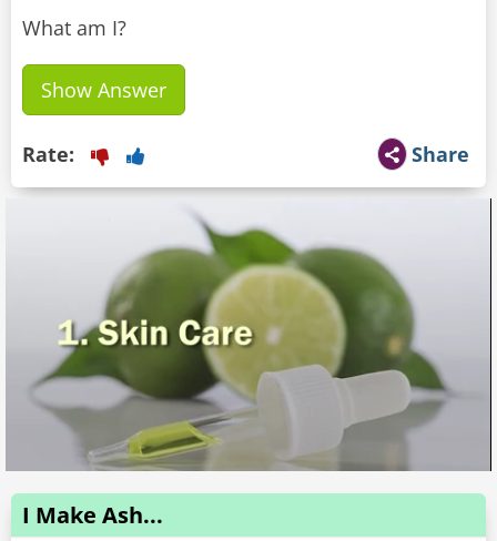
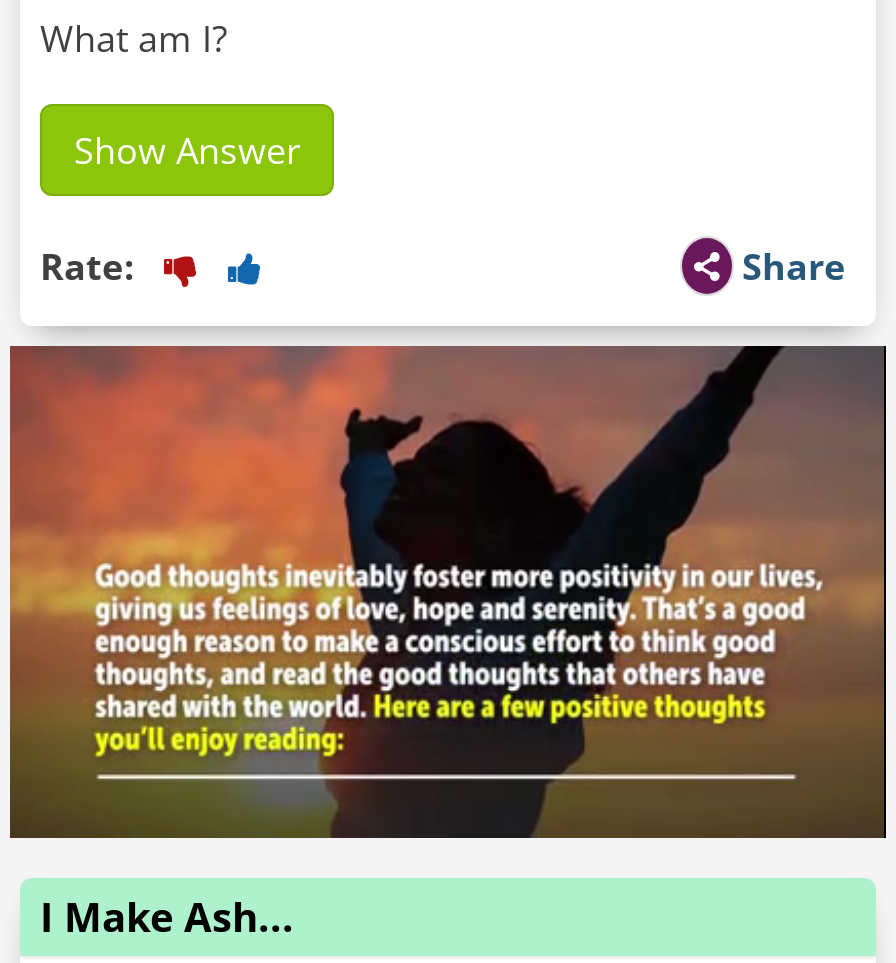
[6,198,491,471] [image] -> [8,344,886,838] [image]

